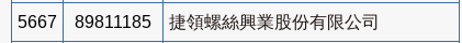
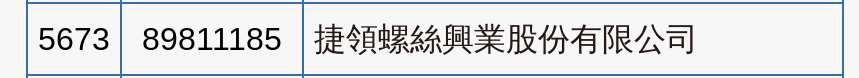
[18,13,380,31] 5667 89811185 捷領螺絲興業股份有限公司 -> [38,22,698,56] 5673 89811185 捷領螺絲興業股份有限公司

